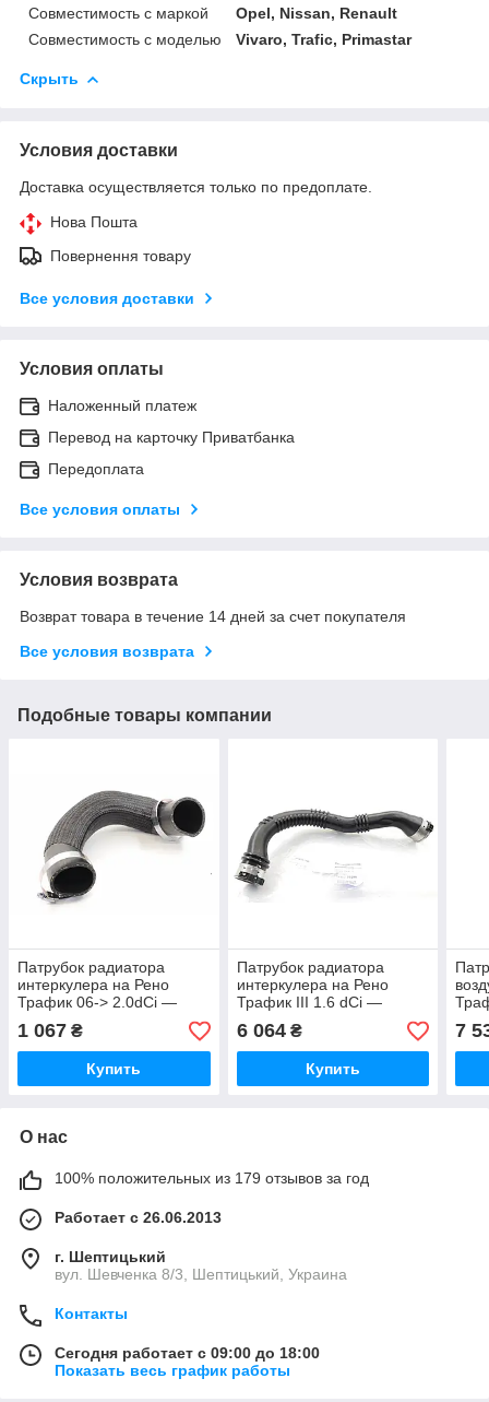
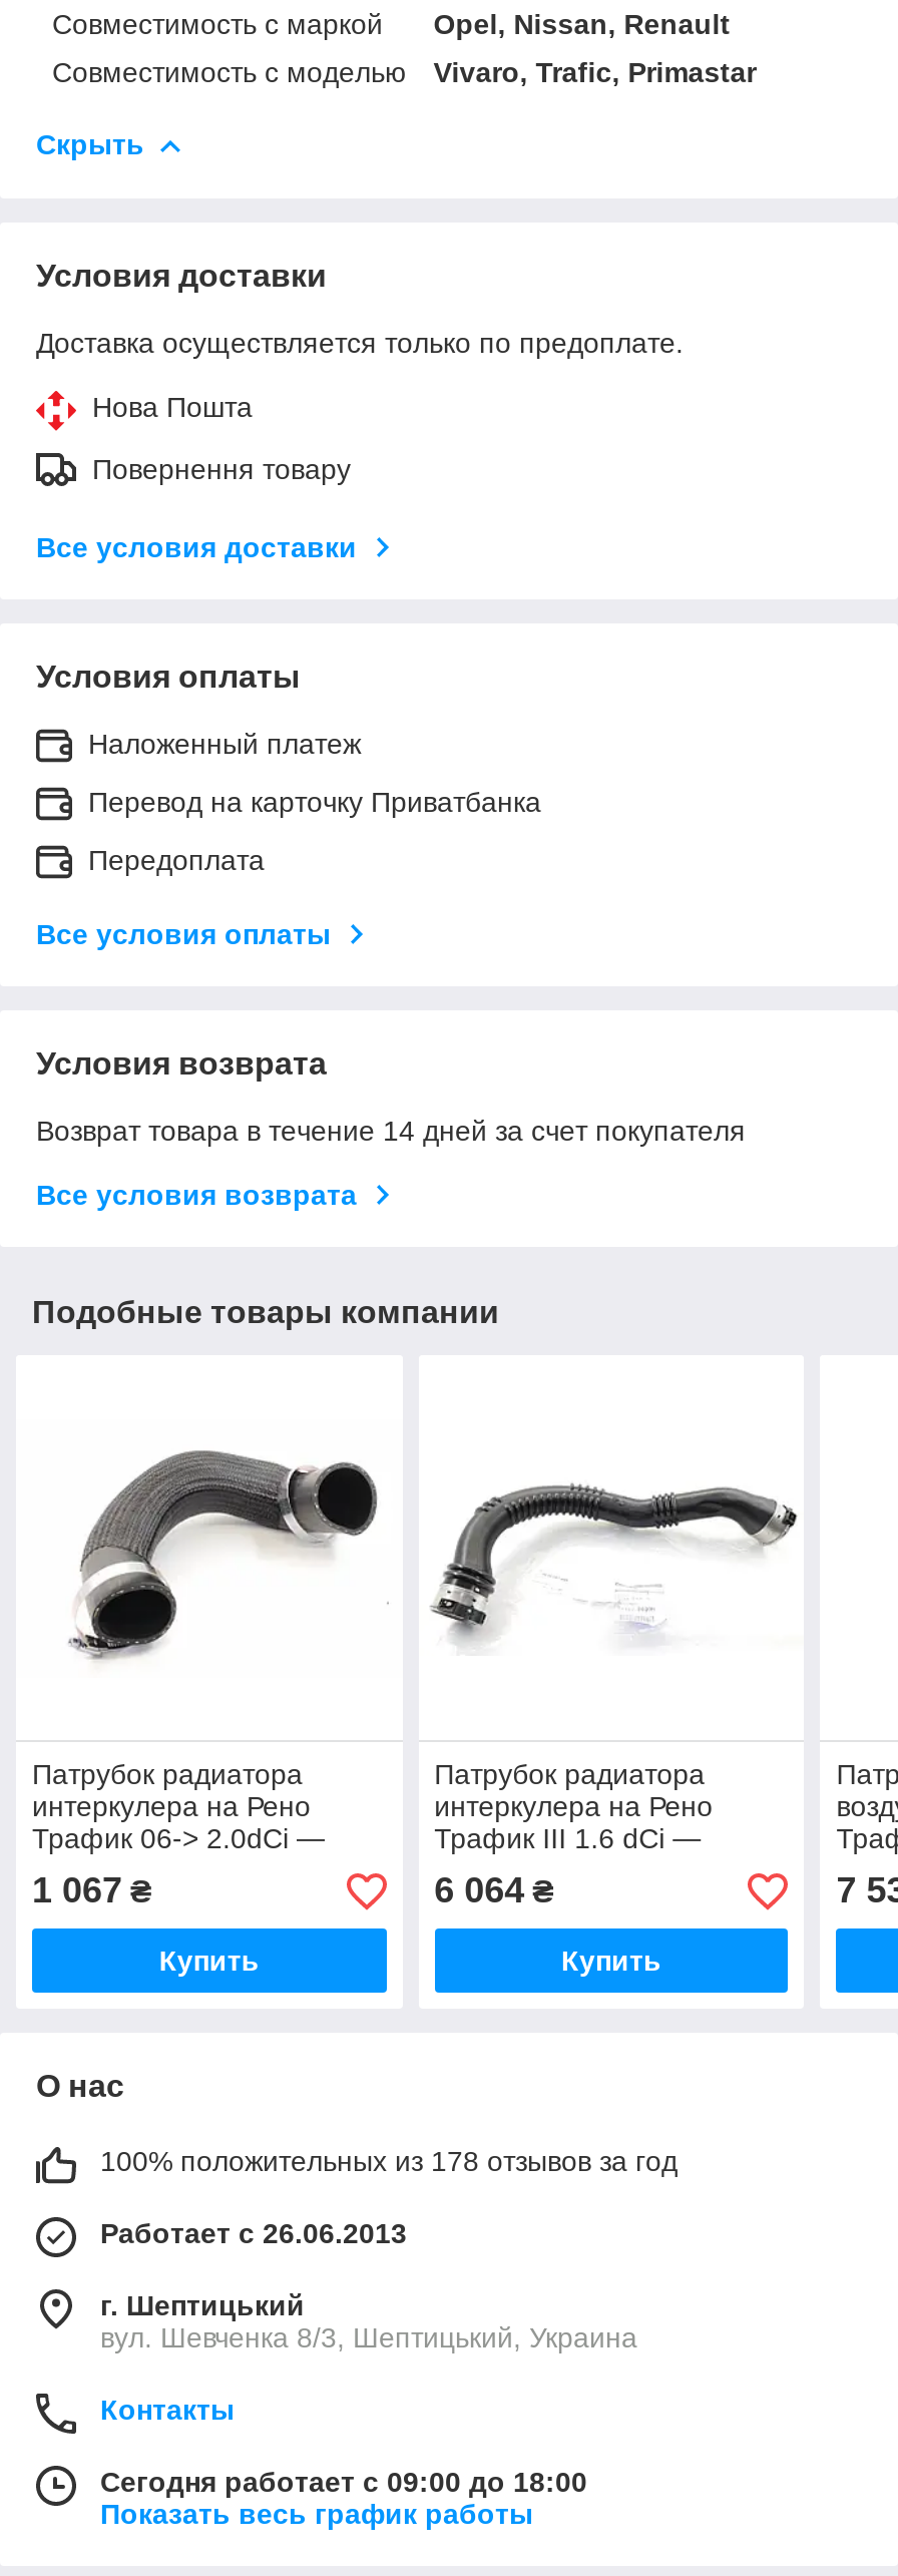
[55,1170,369,1187] 100% положительных из 179 отзывов за год -> [100,2146,678,2178] 100% положительных из 178 отзывов за год

